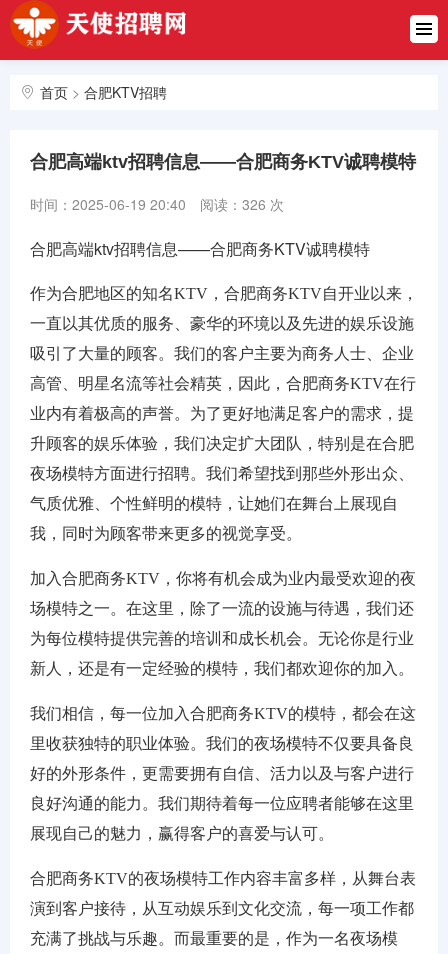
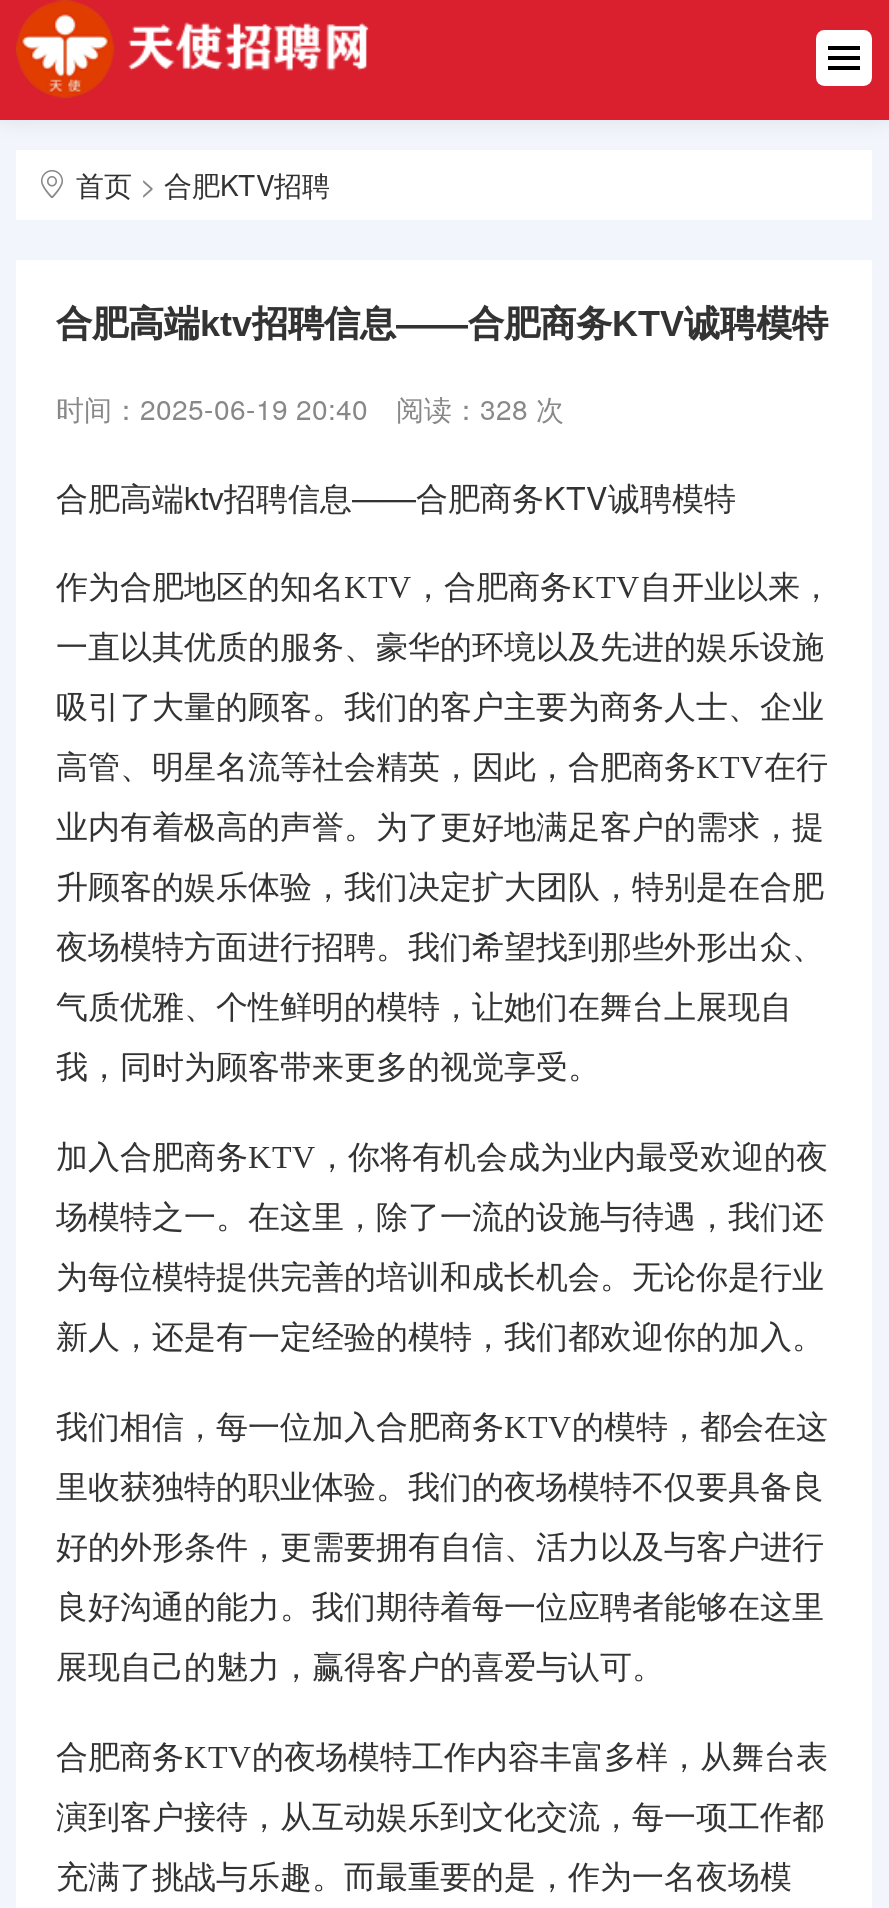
[200,194,284,214] 阅读：326 次 -> [396,388,564,428] 阅读：328 次

